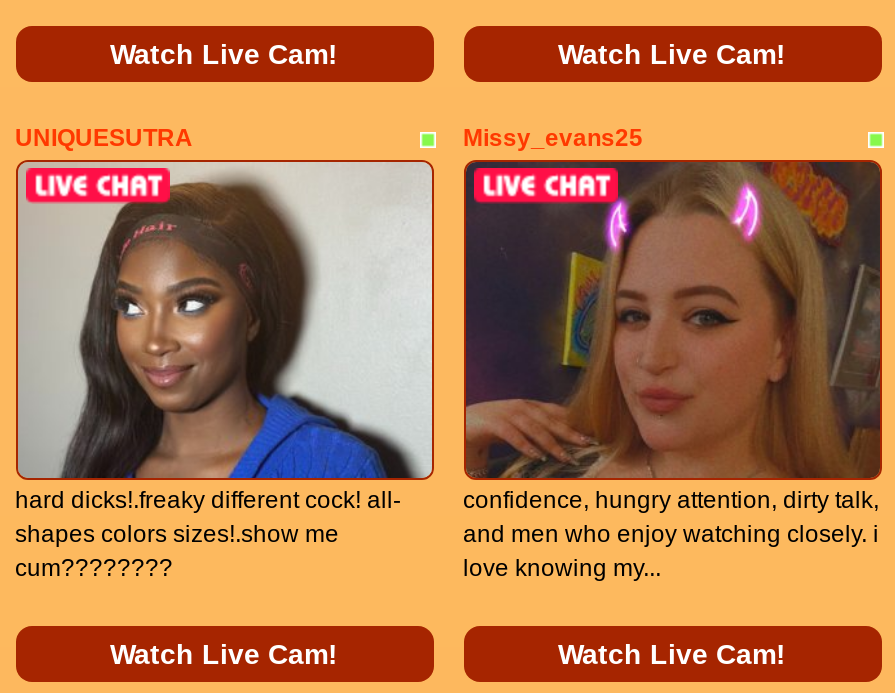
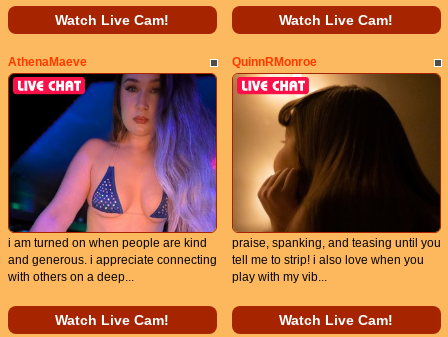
[15,124,193,152] UNIQUESUTRA -> [7,55,86,69] AthenaMaeve
[463,124,643,152] Missy_evans25 -> [231,55,316,69] QuinnRMonroe
[463,132,884,582] [image] | confidence, hungry attention, dirty talk, | and men who enjoy watching closely. i | love knowing my... -> [231,74,440,284] [image] | praise, spanking, and teasing until you | tell me to strip! i also love when you | play with my vib...
[15,162,432,582] [image] | hard dicks!.freaky different cock! all- | shapes colors sizes!.show me | cum???????? -> [7,59,217,284] [image] | i am turned on when people are kind | and generous. i appreciate connecting | with others on a deep...

